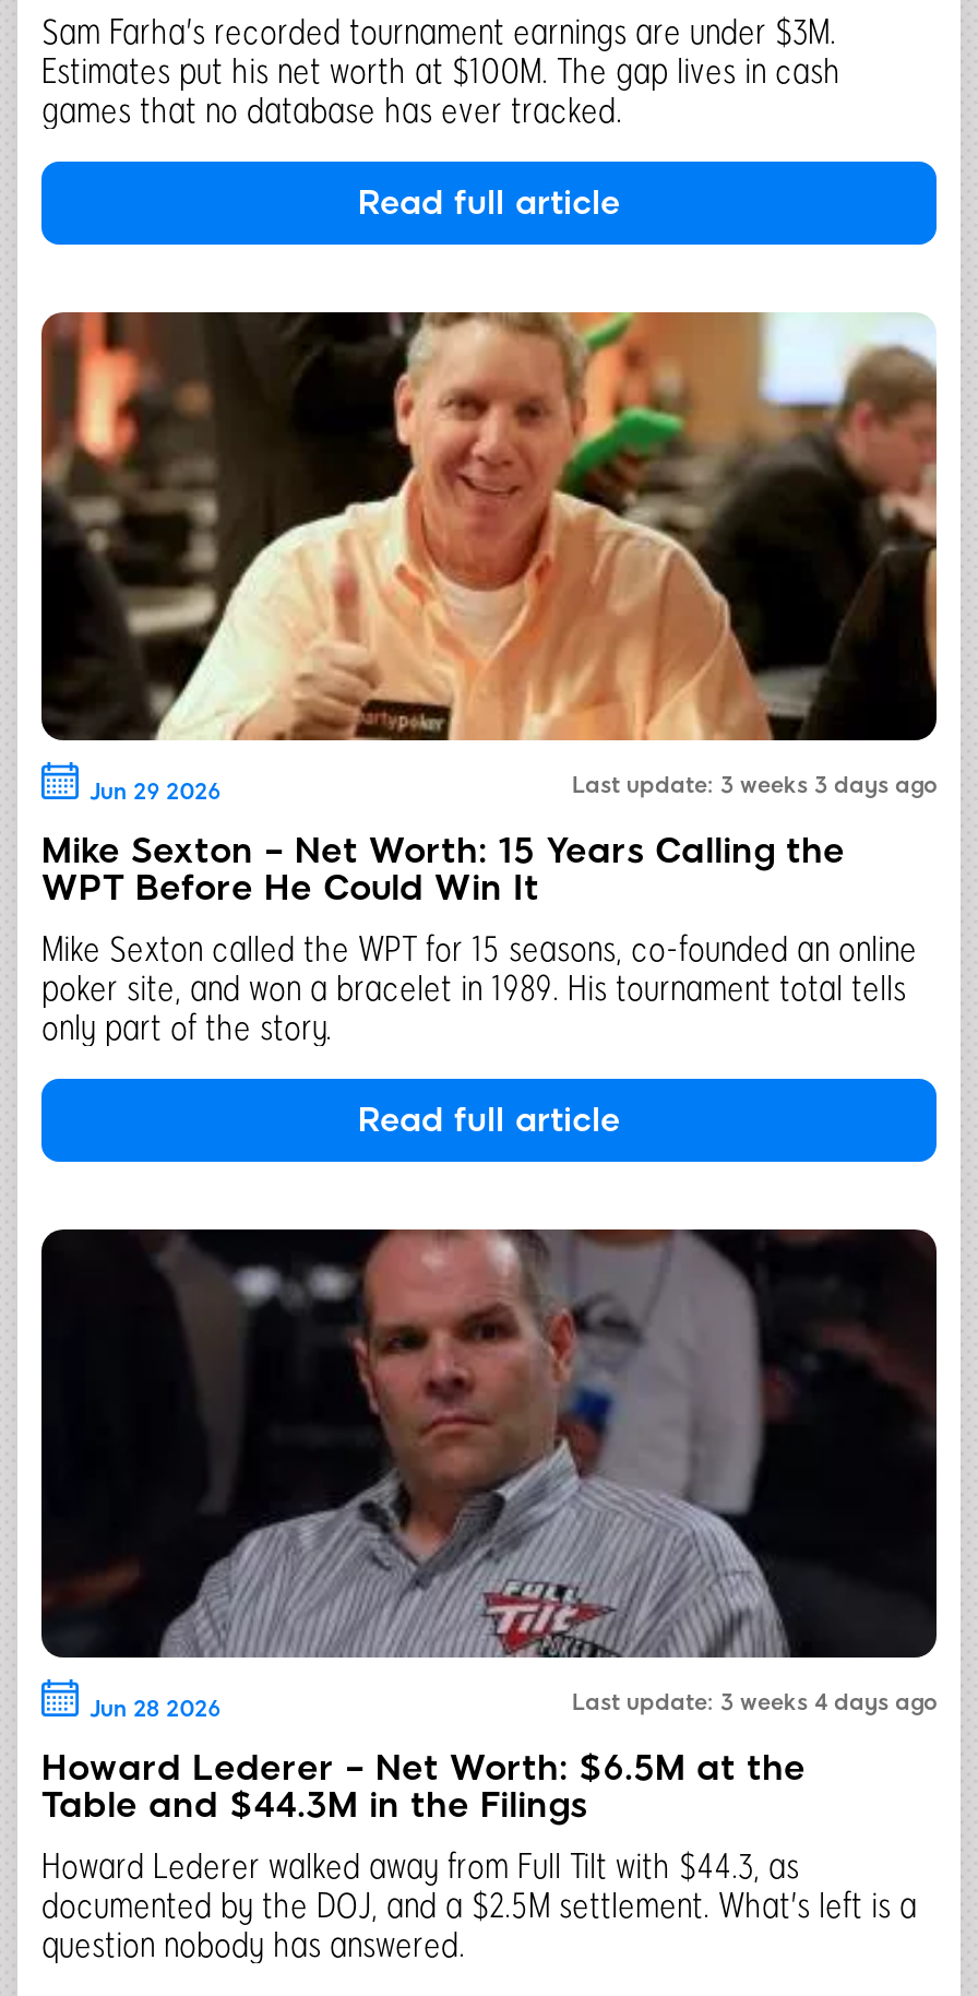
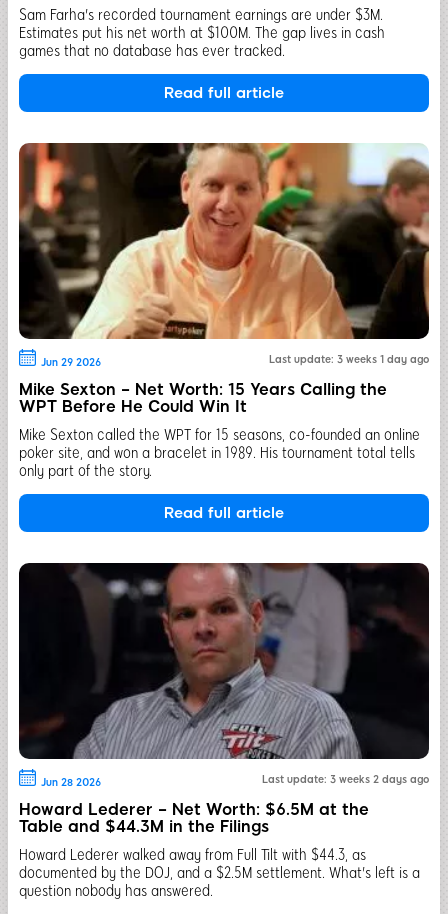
[572,771,937,799] Last update: 3 weeks 3 days ago -> [269,353,429,366] Last update: 3 weeks 1 day ago
[572,1688,937,1716] Last update: 3 weeks 4 days ago -> [262,773,429,786] Last update: 3 weeks 2 days ago

